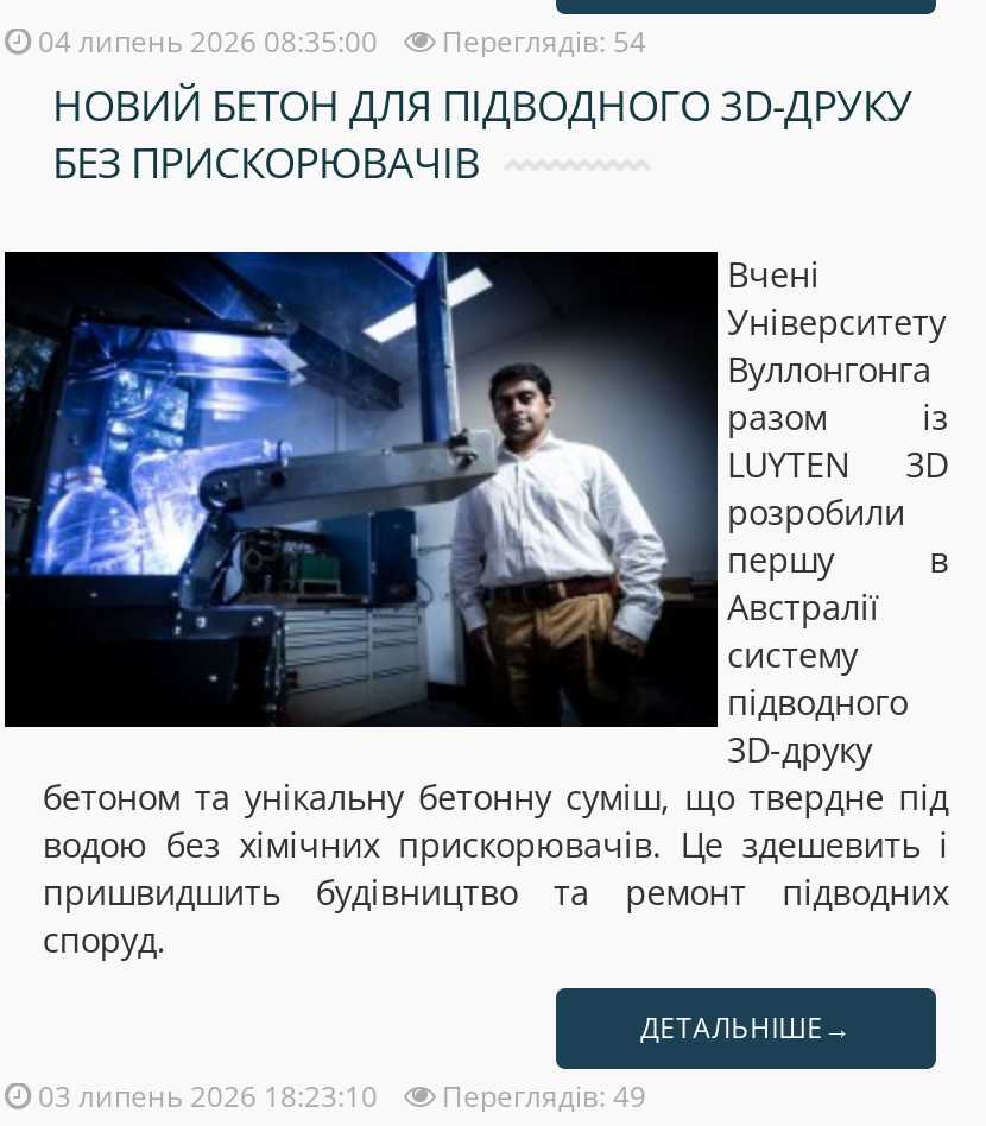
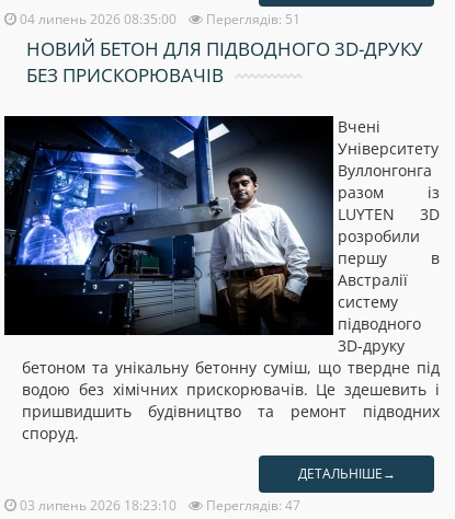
[38,21,646,62] 04 липень 2026 08:35:00 Переглядів: 54 -> [20,10,300,28] 04 липень 2026 08:35:00 Переглядів: 51
[38,1076,646,1116] 03 липень 2026 18:23:10 Переглядів: 49 -> [20,496,300,515] 03 липень 2026 18:23:10 Переглядів: 47

